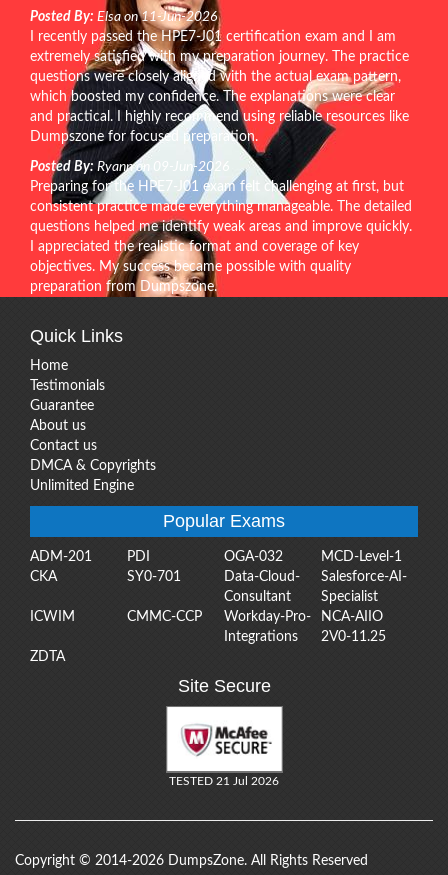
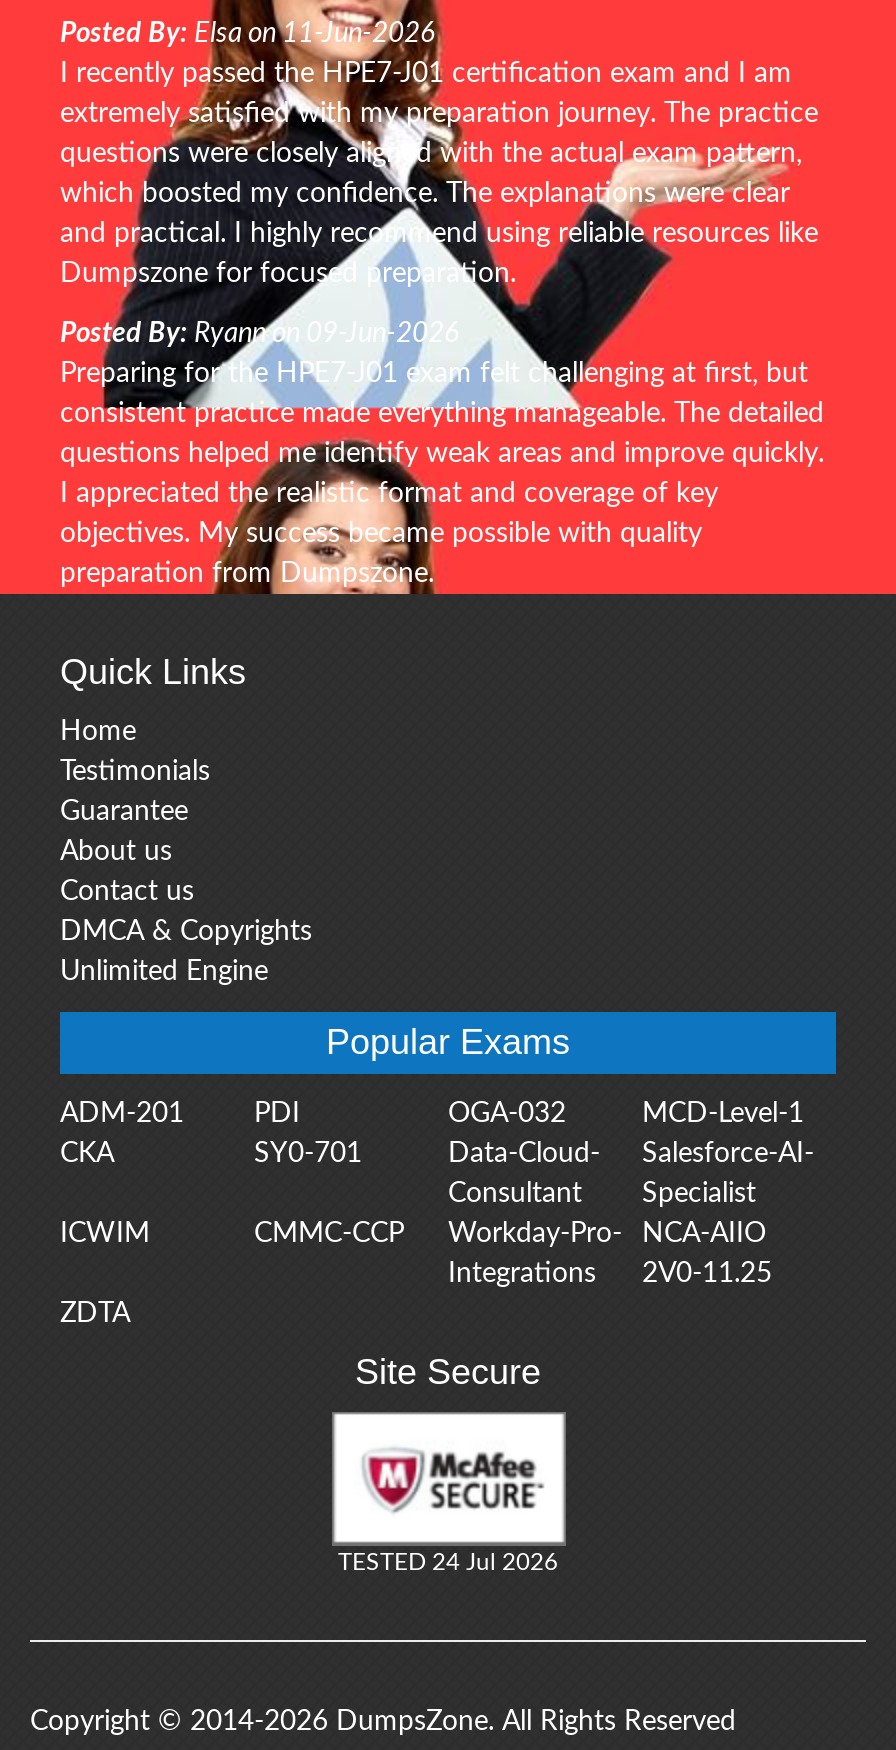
[169,774,279,786] TESTED 21 Jul 2026 -> [338,1549,558,1573] TESTED 24 Jul 2026

